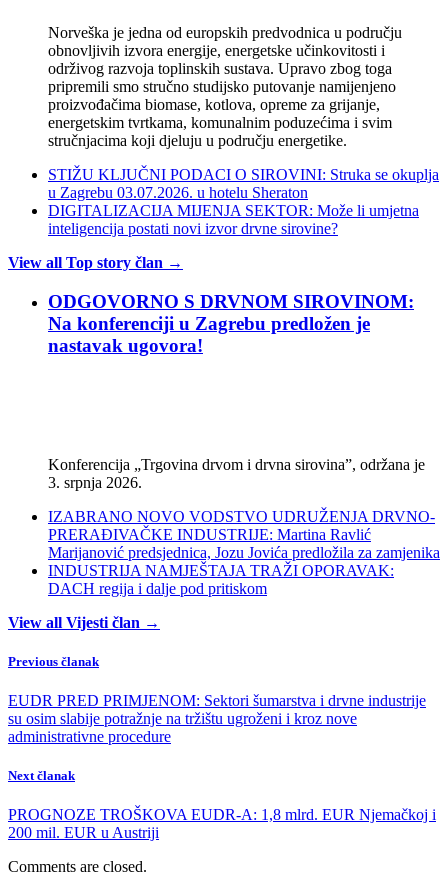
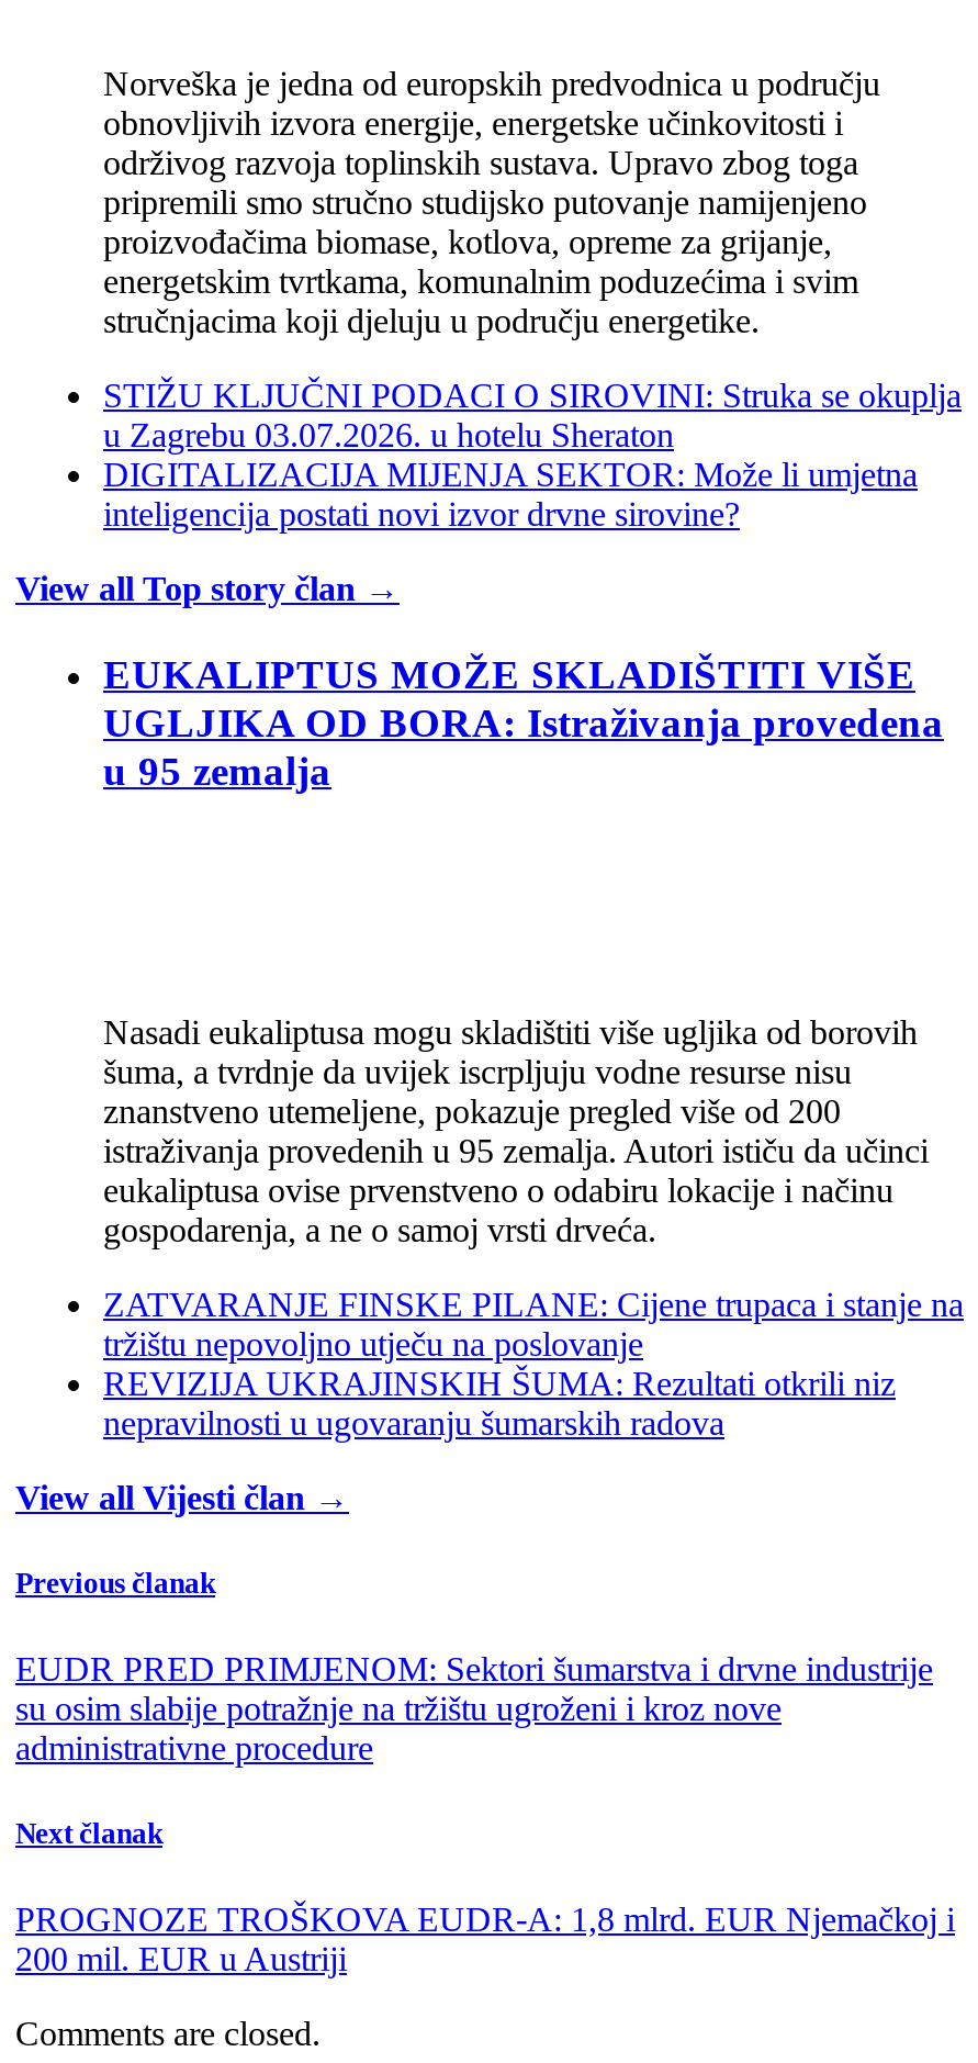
[48,291,414,356] ODGOVORNO S DRVNOM SIROVINOM: | Na konferenciji u Zagrebu predložen je | nastavak ugovora! -> [103,651,944,794] EUKALIPTUS MOŽE SKLADIŠTITI VIŠE | UGLJIKA OD BORA: Istraživanja provedena | u 95 zemalja
[48,456,425,491] Konferencija „Trgovina drvom i drvna sirovina”, održana je | 3. srpnja 2026. -> [103,1013,929,1247] Nasadi eukaliptusa mogu skladištiti više ugljika od borovih | šuma, a tvrdnje da uvijek iscrpljuju vodne resurse nisu | znanstveno utemeljene, pokazuje pregled više od 200 | istraživanja provedenih u 95 zemalja. Autori ističu da učinci | eukaliptusa ovise prvenstveno o odabiru lokacije i načinu | gospodarenja, a ne o samoj vrsti drveća.
[48,508,440,597] IZABRANO NOVO VODSTVO UDRUŽENJA DRVNO- | PRERAĐIVAČKE INDUSTRIJE: Martina Ravlić | Marijanović predsjednica, Jozu Jovića predložila za zamjenika | INDUSTRIJA NAMJEŠTAJA TRAŽI OPORAVAK: | DACH regija i dalje pod pritiskom -> [103,1285,964,1441] ZATVARANJE FINSKE PILANE: Cijene trupaca i stanje na | tržištu nepovoljno utječu na poslovanje | REVIZIJA UKRAJINSKIH ŠUMA: Rezultati otkrili niz | nepravilnosti u ugovaranju šumarskih radova

